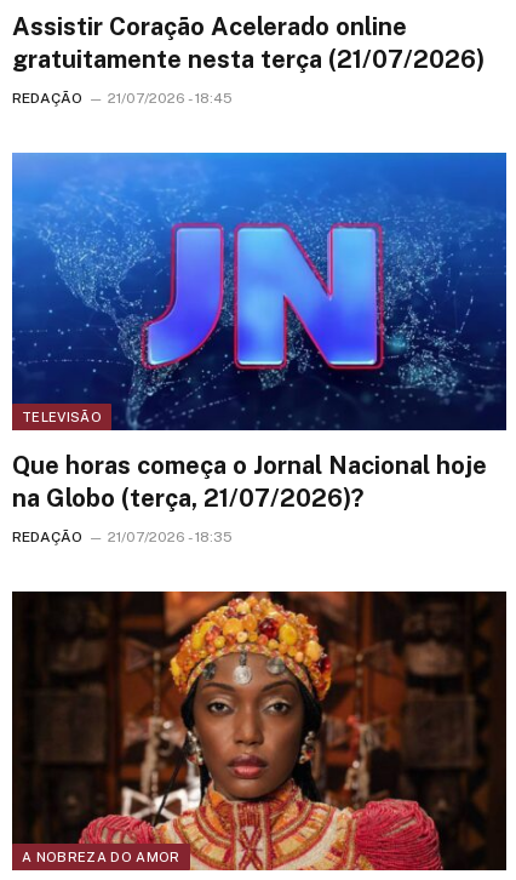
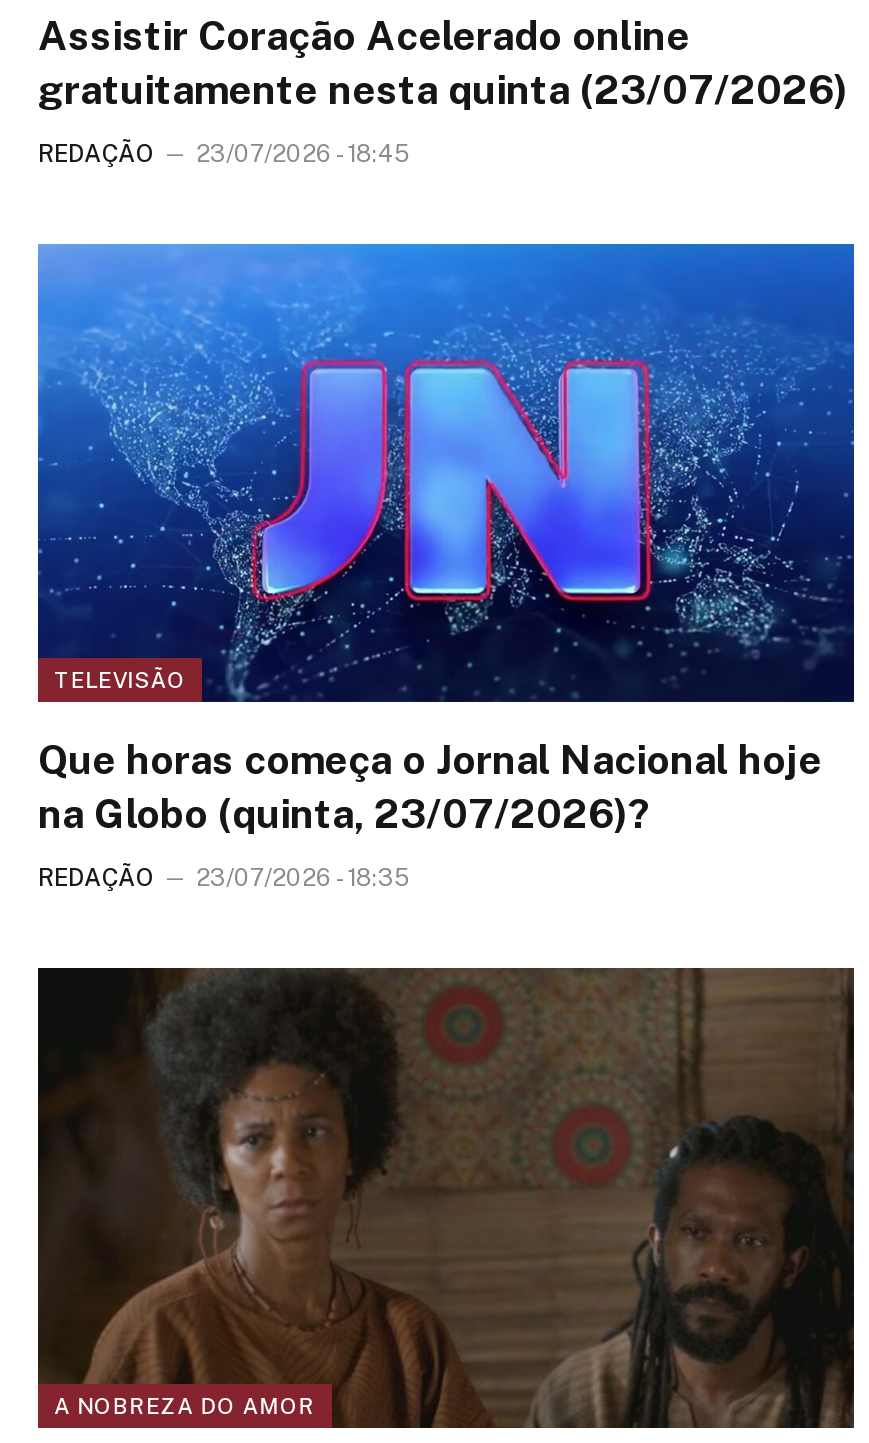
[12,44,485,73] gratuitamente nesta terça (21/07/2026) -> [38,65,848,113] gratuitamente nesta quinta (23/07/2026)
[12,89,233,106] REDAÇÃO 21/07/2026 - 18:45 -> [38,139,410,167] REDAÇÃO 23/07/2026 - 18:45
[12,484,363,513] na Globo (terça, 21/07/2026)? -> [38,790,648,838] na Globo (quinta, 23/07/2026)?
[12,528,233,545] REDAÇÃO 21/07/2026 - 18:35 -> [38,864,410,892] REDAÇÃO 23/07/2026 - 18:35
[23,590,505,872] [image] -> [56,966,852,1430] [image]

